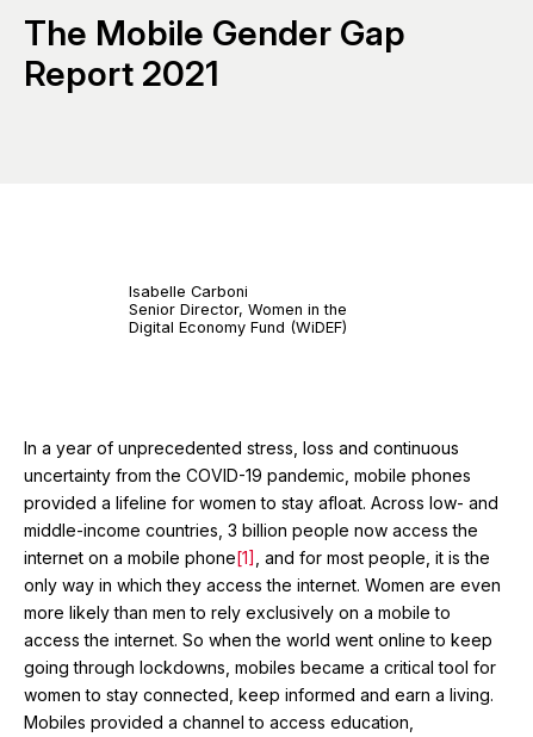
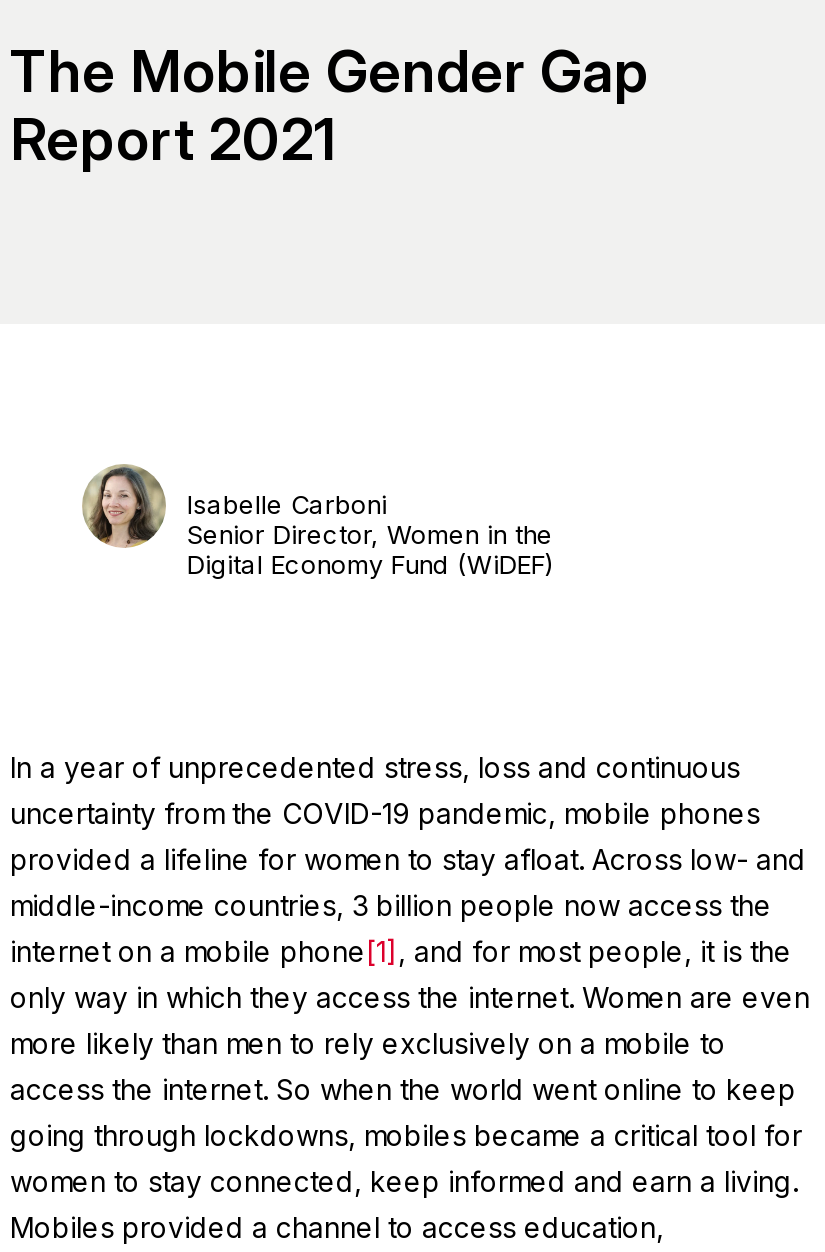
none -> [80,462,168,550] [image]

